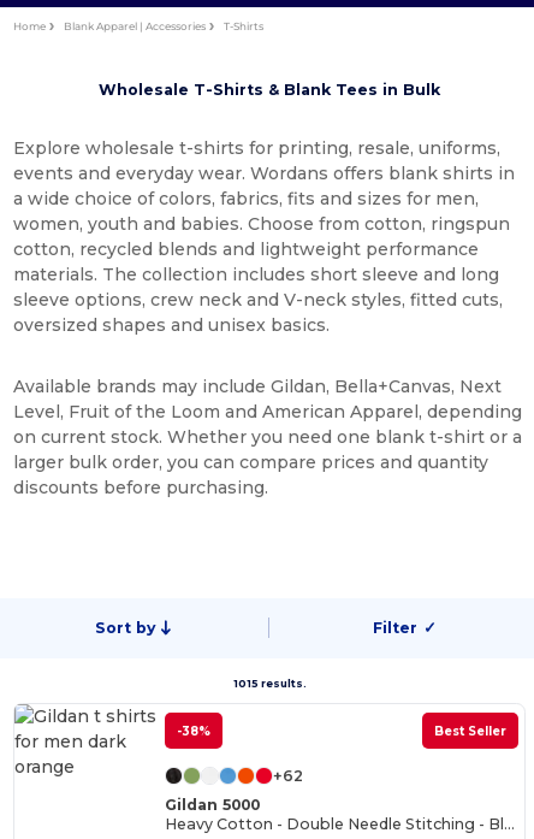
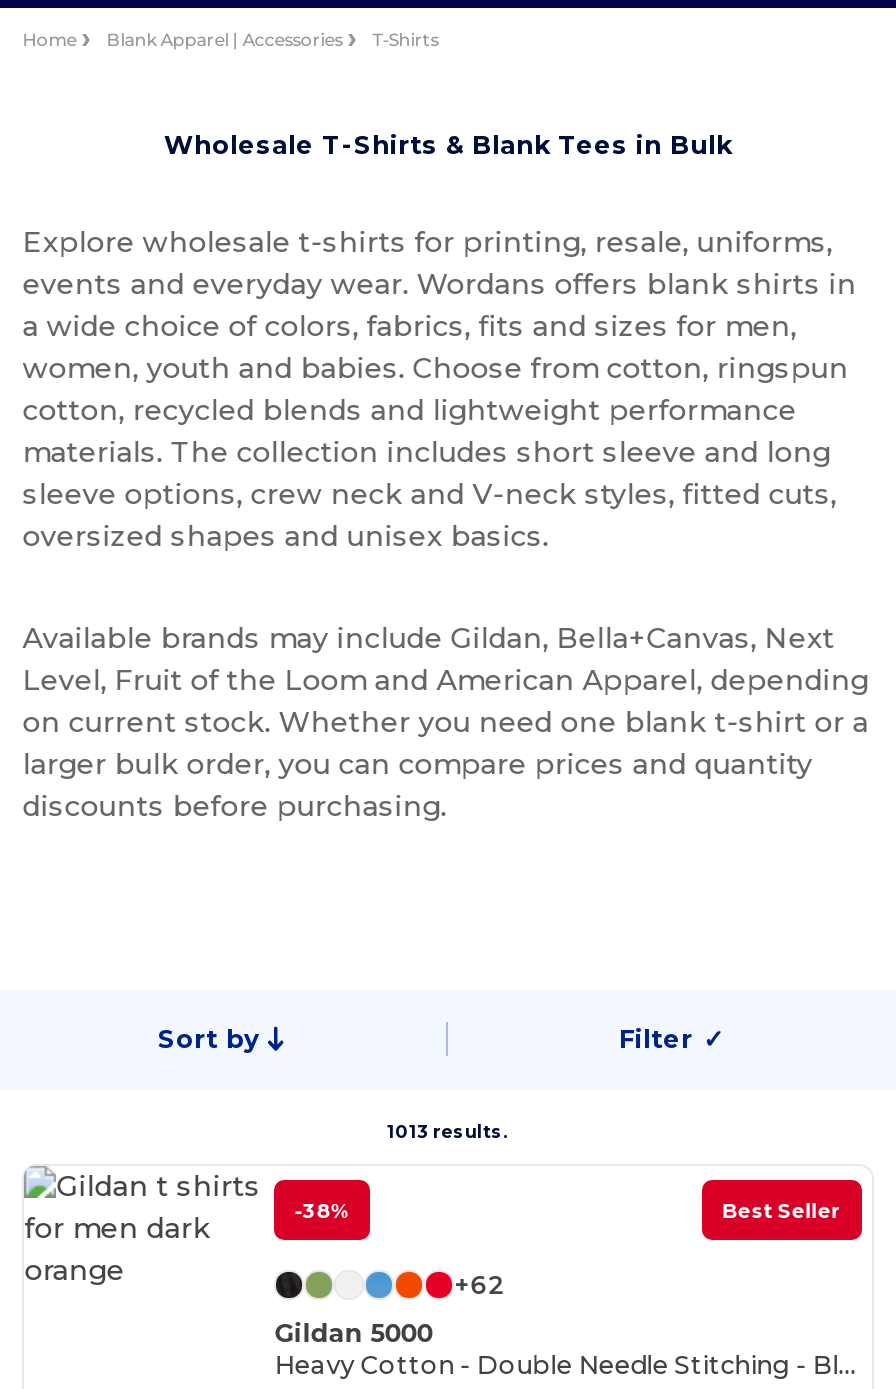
[233,677,306,689] 1015 results. -> [387,1121,509,1141] 1013 results.

